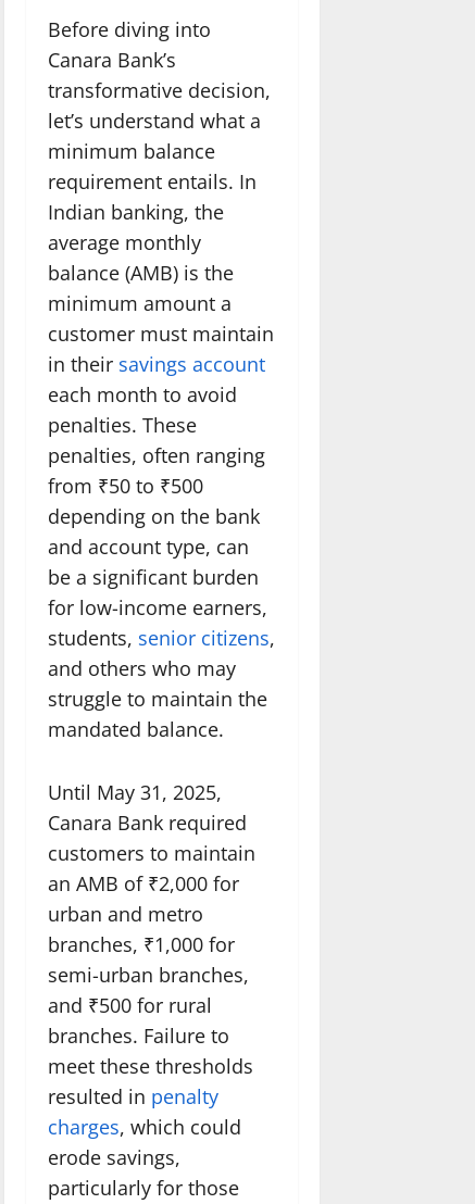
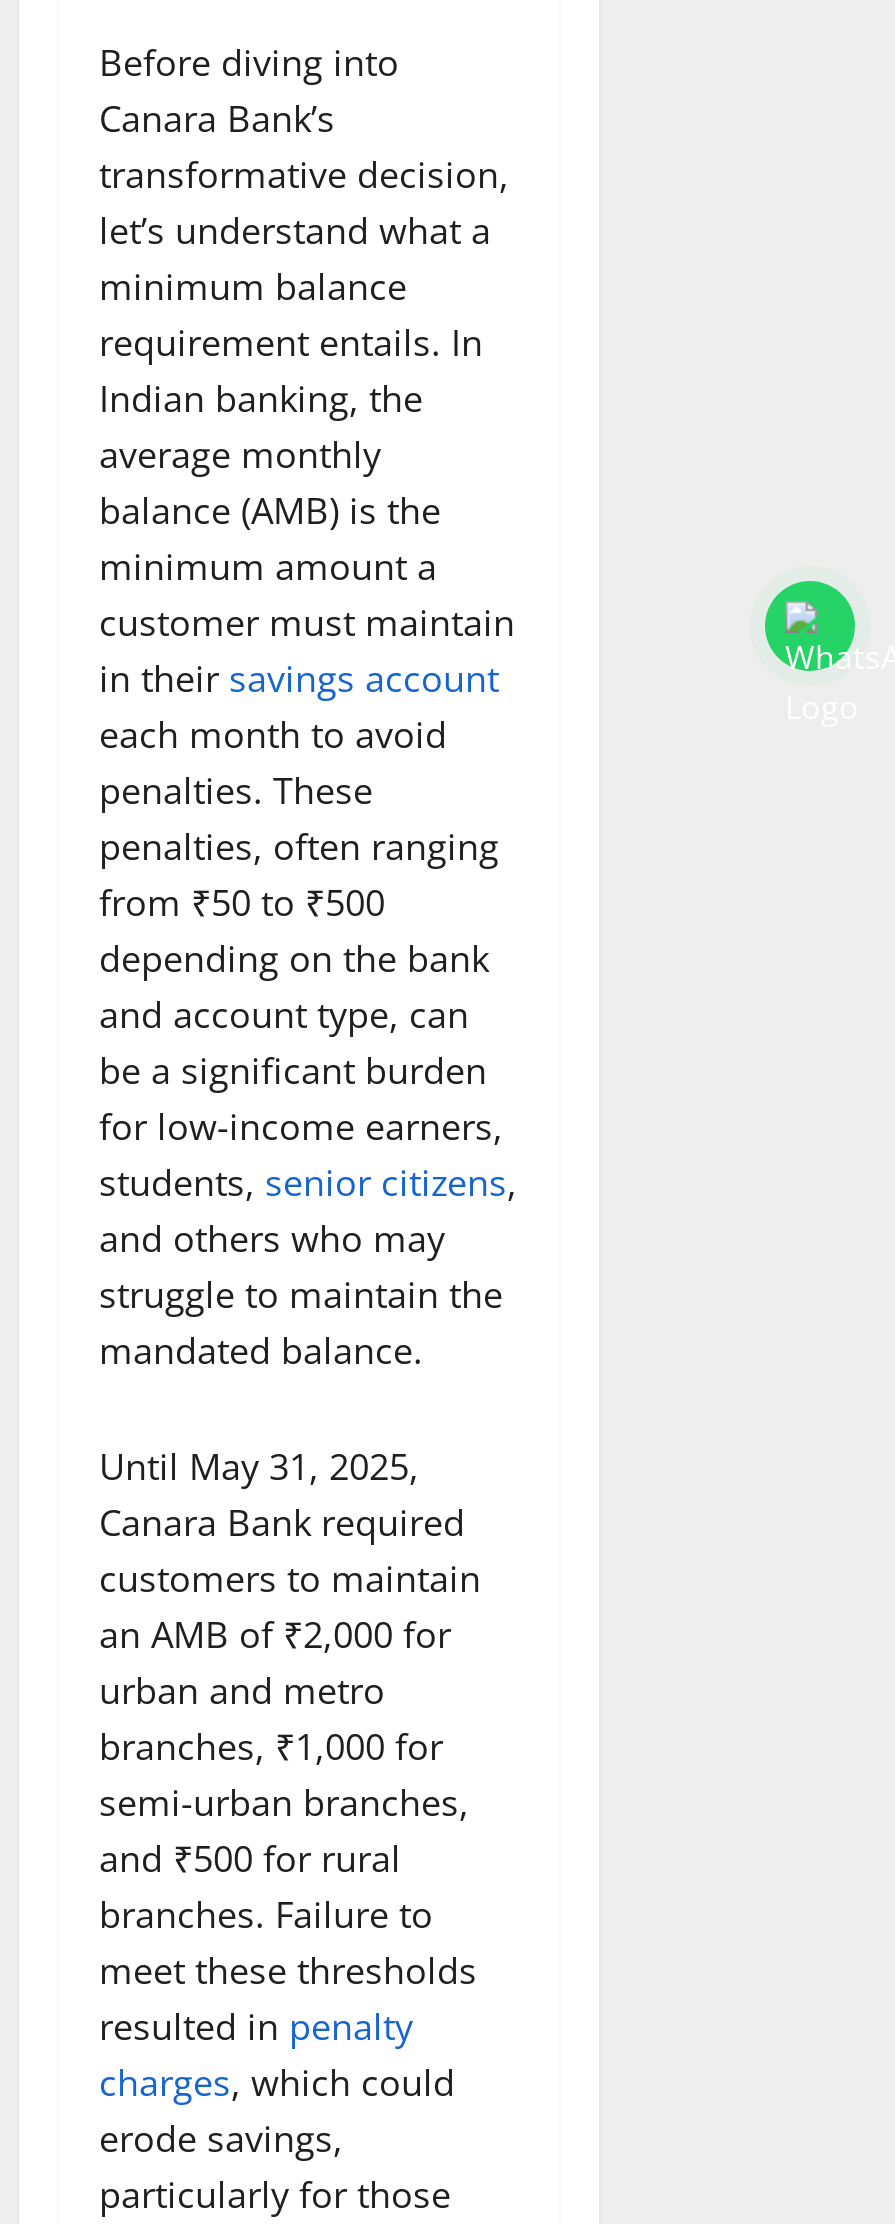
none -> [761,576,859,674] [image]

